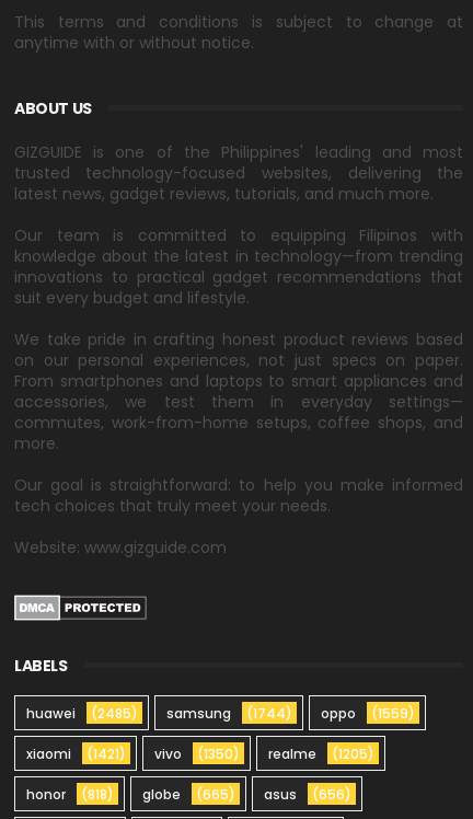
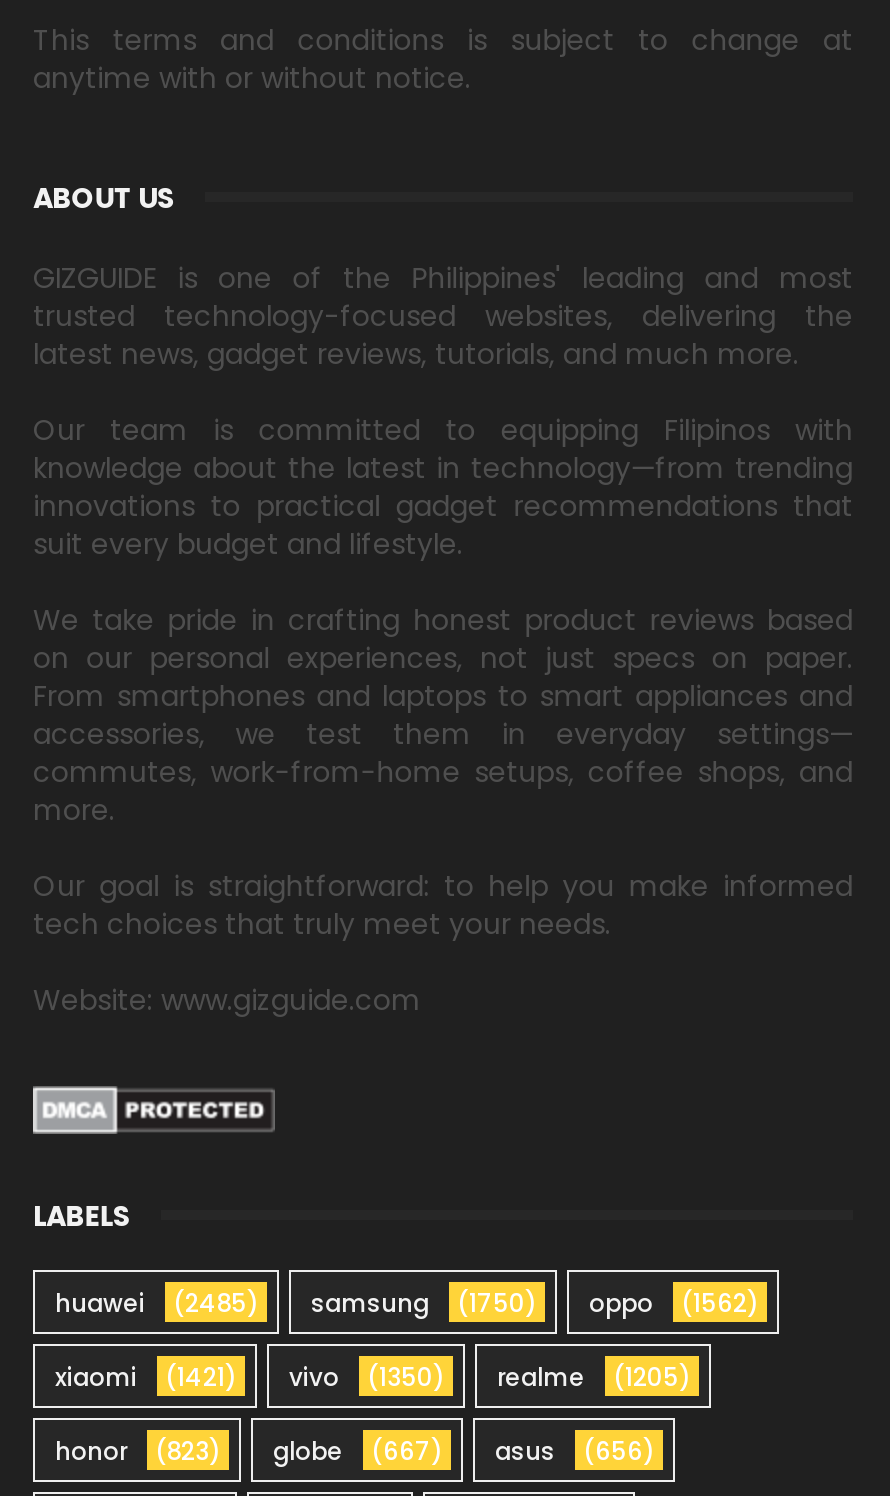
[246,704,292,722] (1744) -> [457,1285,537,1319] (1750)
[371,704,415,722] (1559) -> [681,1285,759,1319] (1562)
[81,785,114,803] (818) -> [155,1433,221,1467] (823)
[196,785,235,803] (665) -> [371,1433,443,1467] (667)

